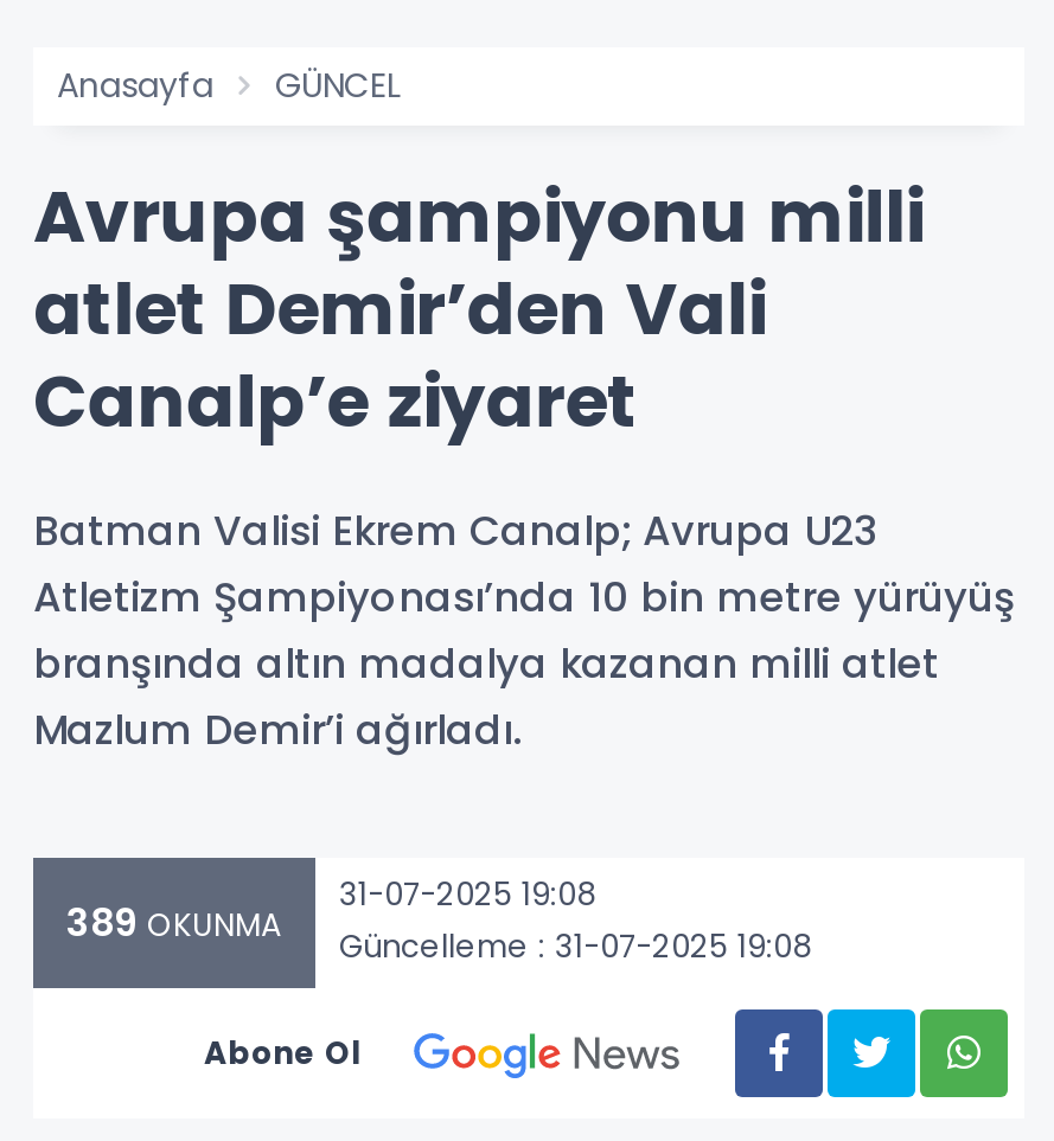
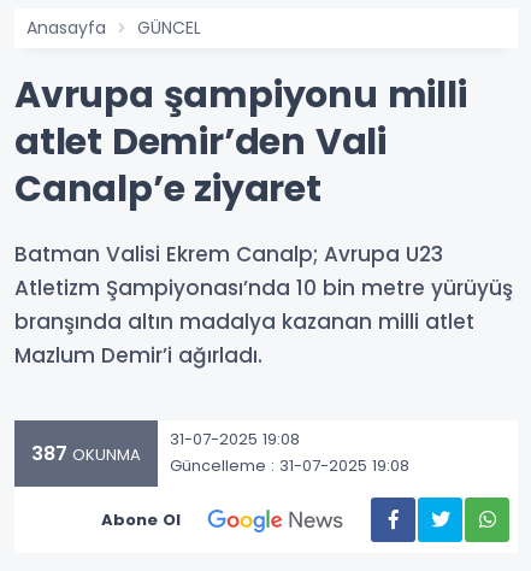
[66,872,811,969] 389 OKUNMA 31-07-2025 19:08 Güncelleme : 31-07-2025 19:08 -> [31,428,409,477] 387 OKUNMA 31-07-2025 19:08 Güncelleme : 31-07-2025 19:08

